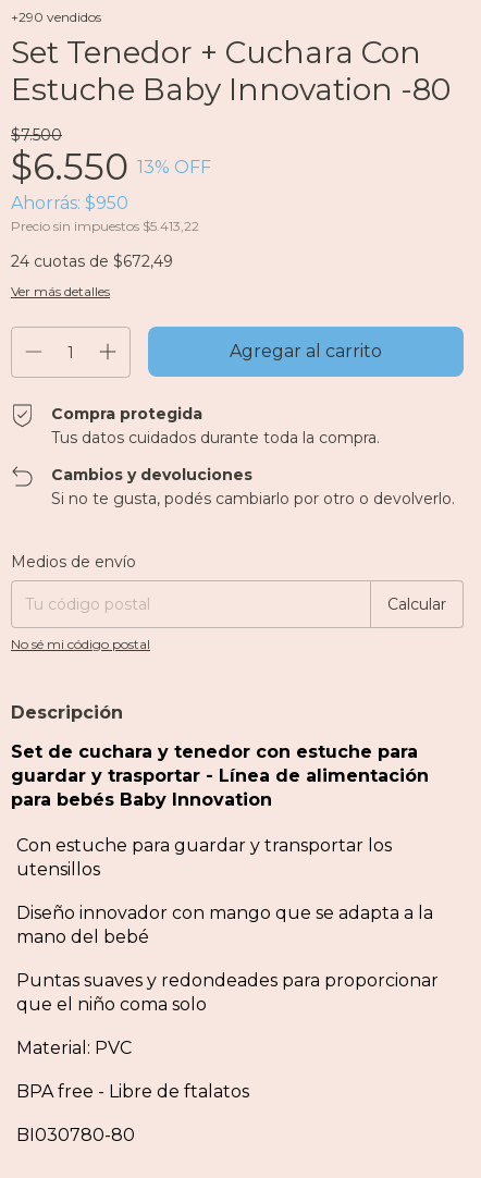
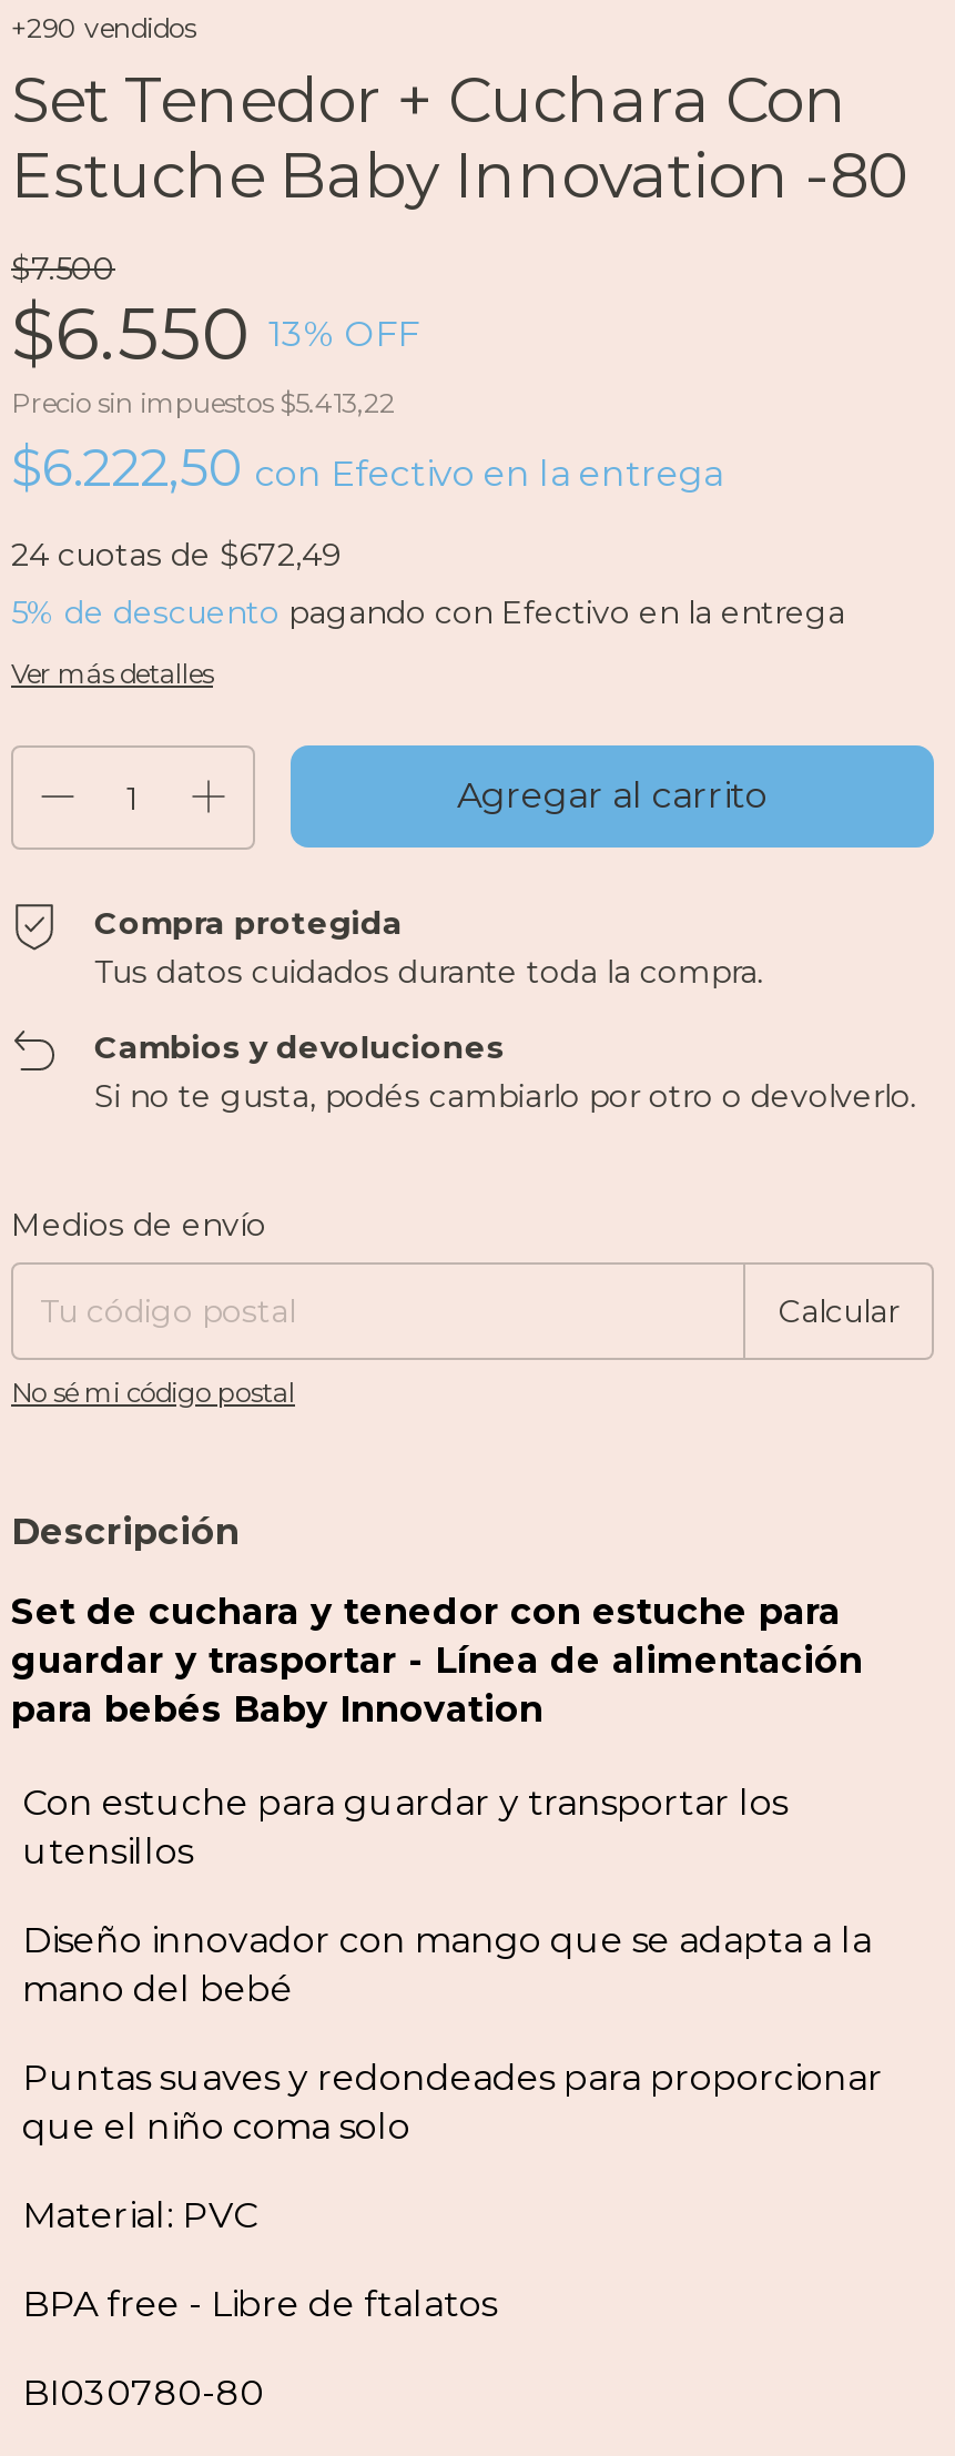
[11,193,128,214] Ahorrás: $950 -> none
moved [11,218,199,234] -> [11,387,395,420]: Precio sin impuestos $5.413,22
none -> [11,438,723,500] $6.222,50 con Efectivo en la entrega
none -> [11,593,845,633] 5% de descuento pagando con Efectivo en la entrega

